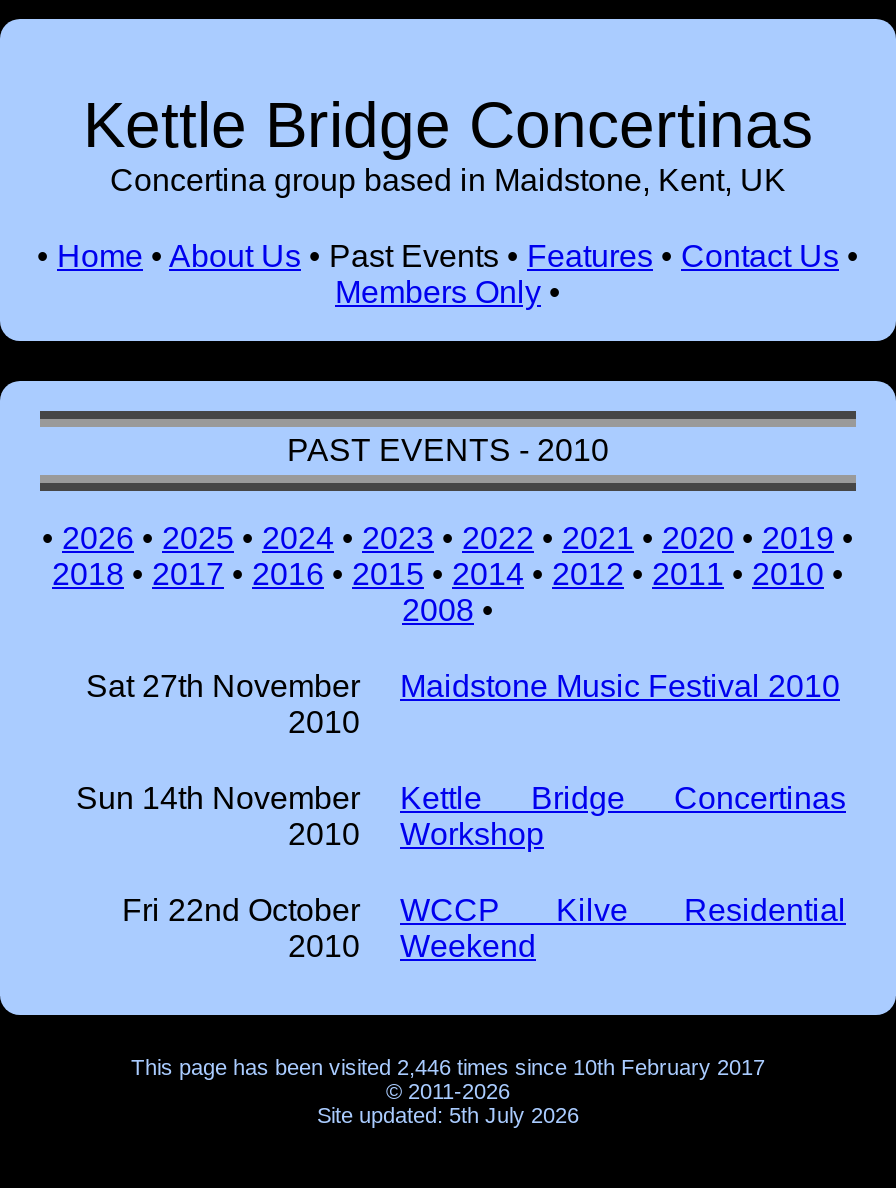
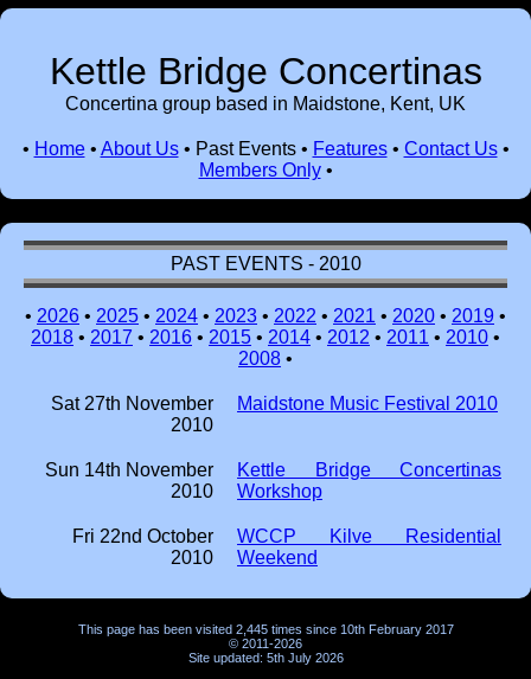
[131,1055,765,1079] This page has been visited 2,446 times since 10th February 2017 -> [78,622,453,636] This page has been visited 2,445 times since 10th February 2017

